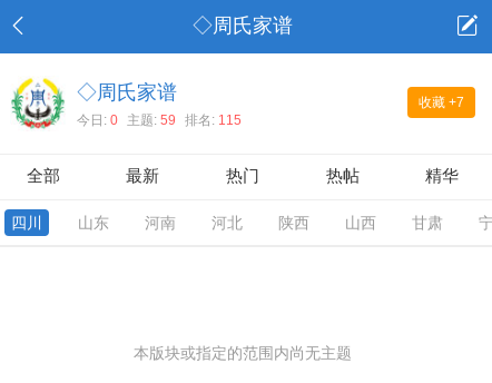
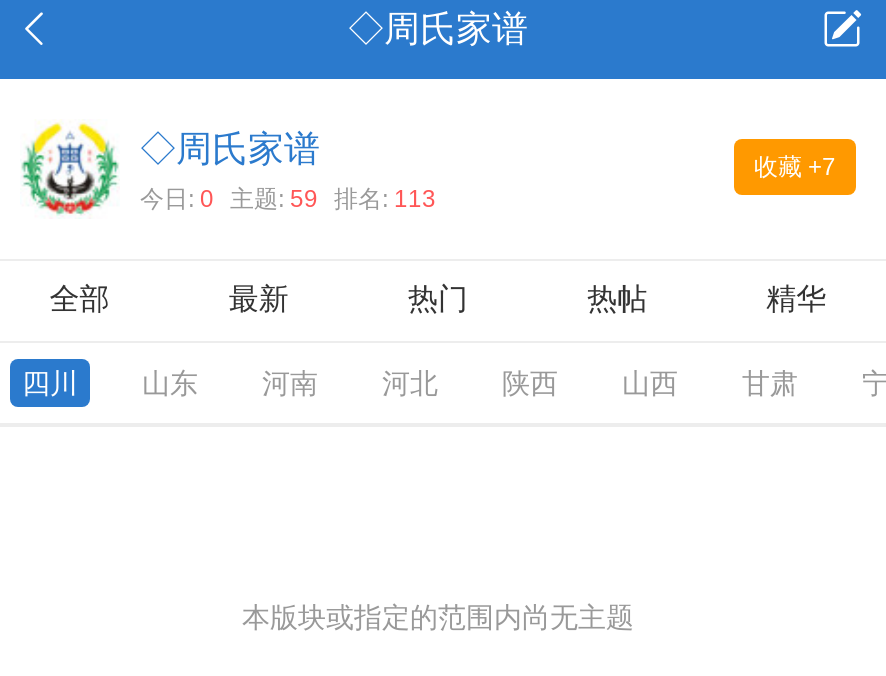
[77,112,242,128] 今日: 0 主题: 59 排名: 115 -> [140,185,436,213] 今日: 0 主题: 59 排名: 113

